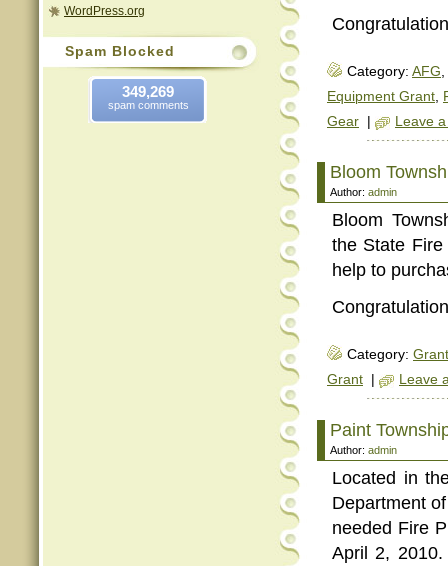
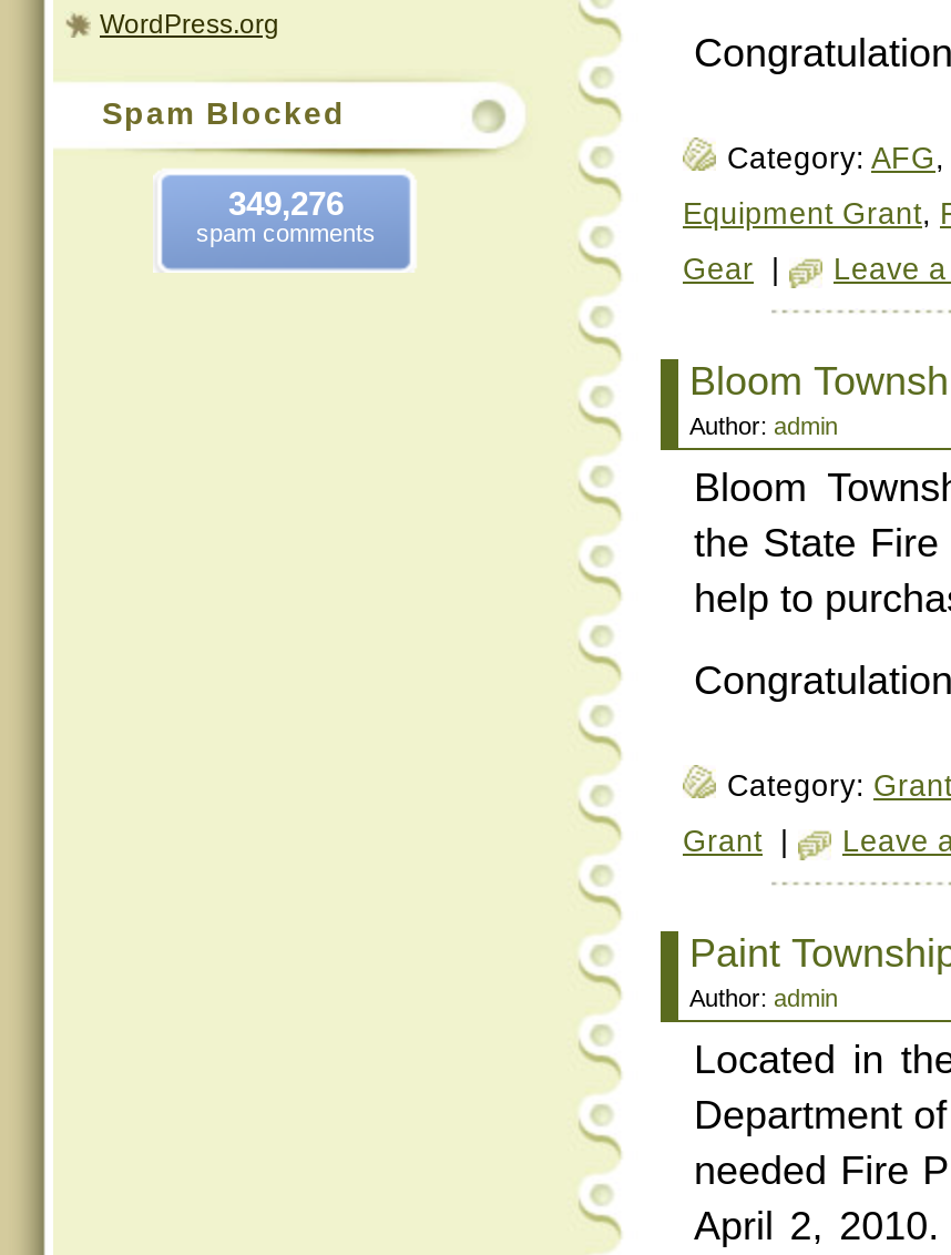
[122,83,174,100] 349,269 -> [228,184,344,222] 349,276

